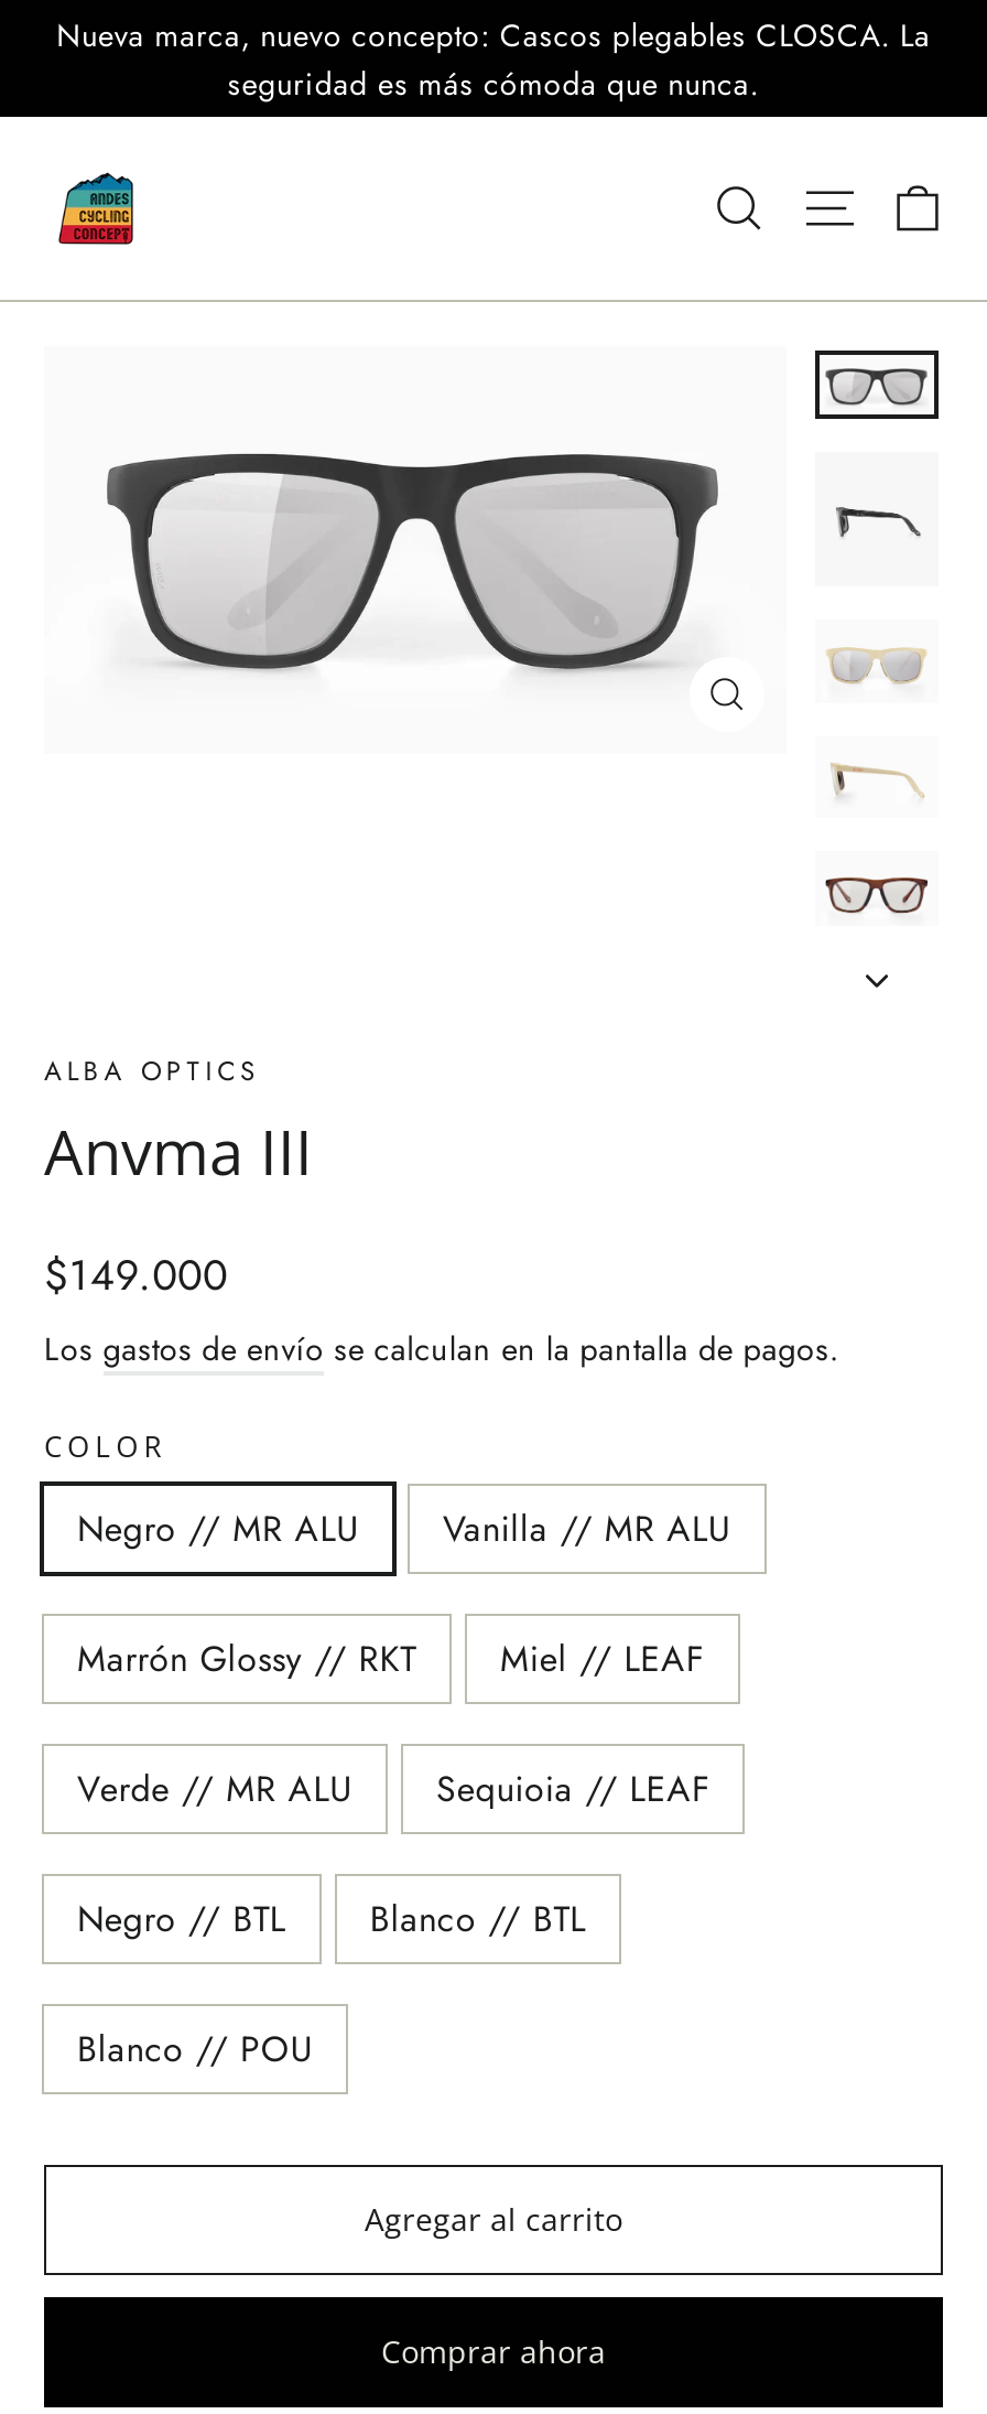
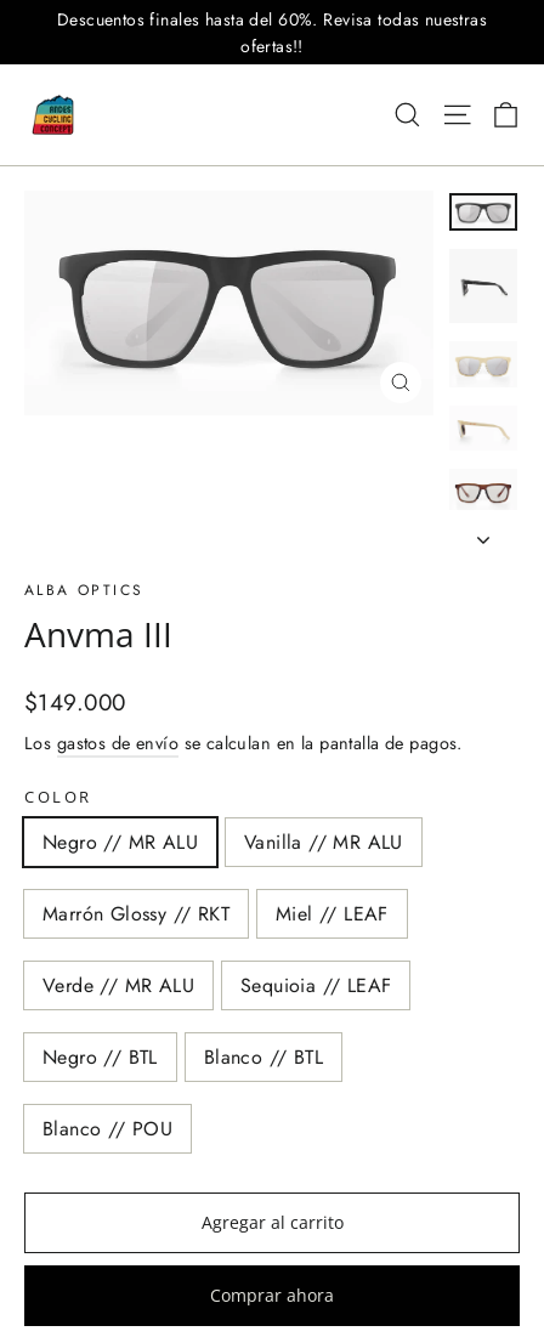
[56,13,931,106] Nueva marca, nuevo concepto: Cascos plegables CLOSCA. La | seguridad es más cómoda que nunca. -> [57,7,487,58] Descuentos finales hasta del 60%. Revisa todas nuestras | ofertas!!

